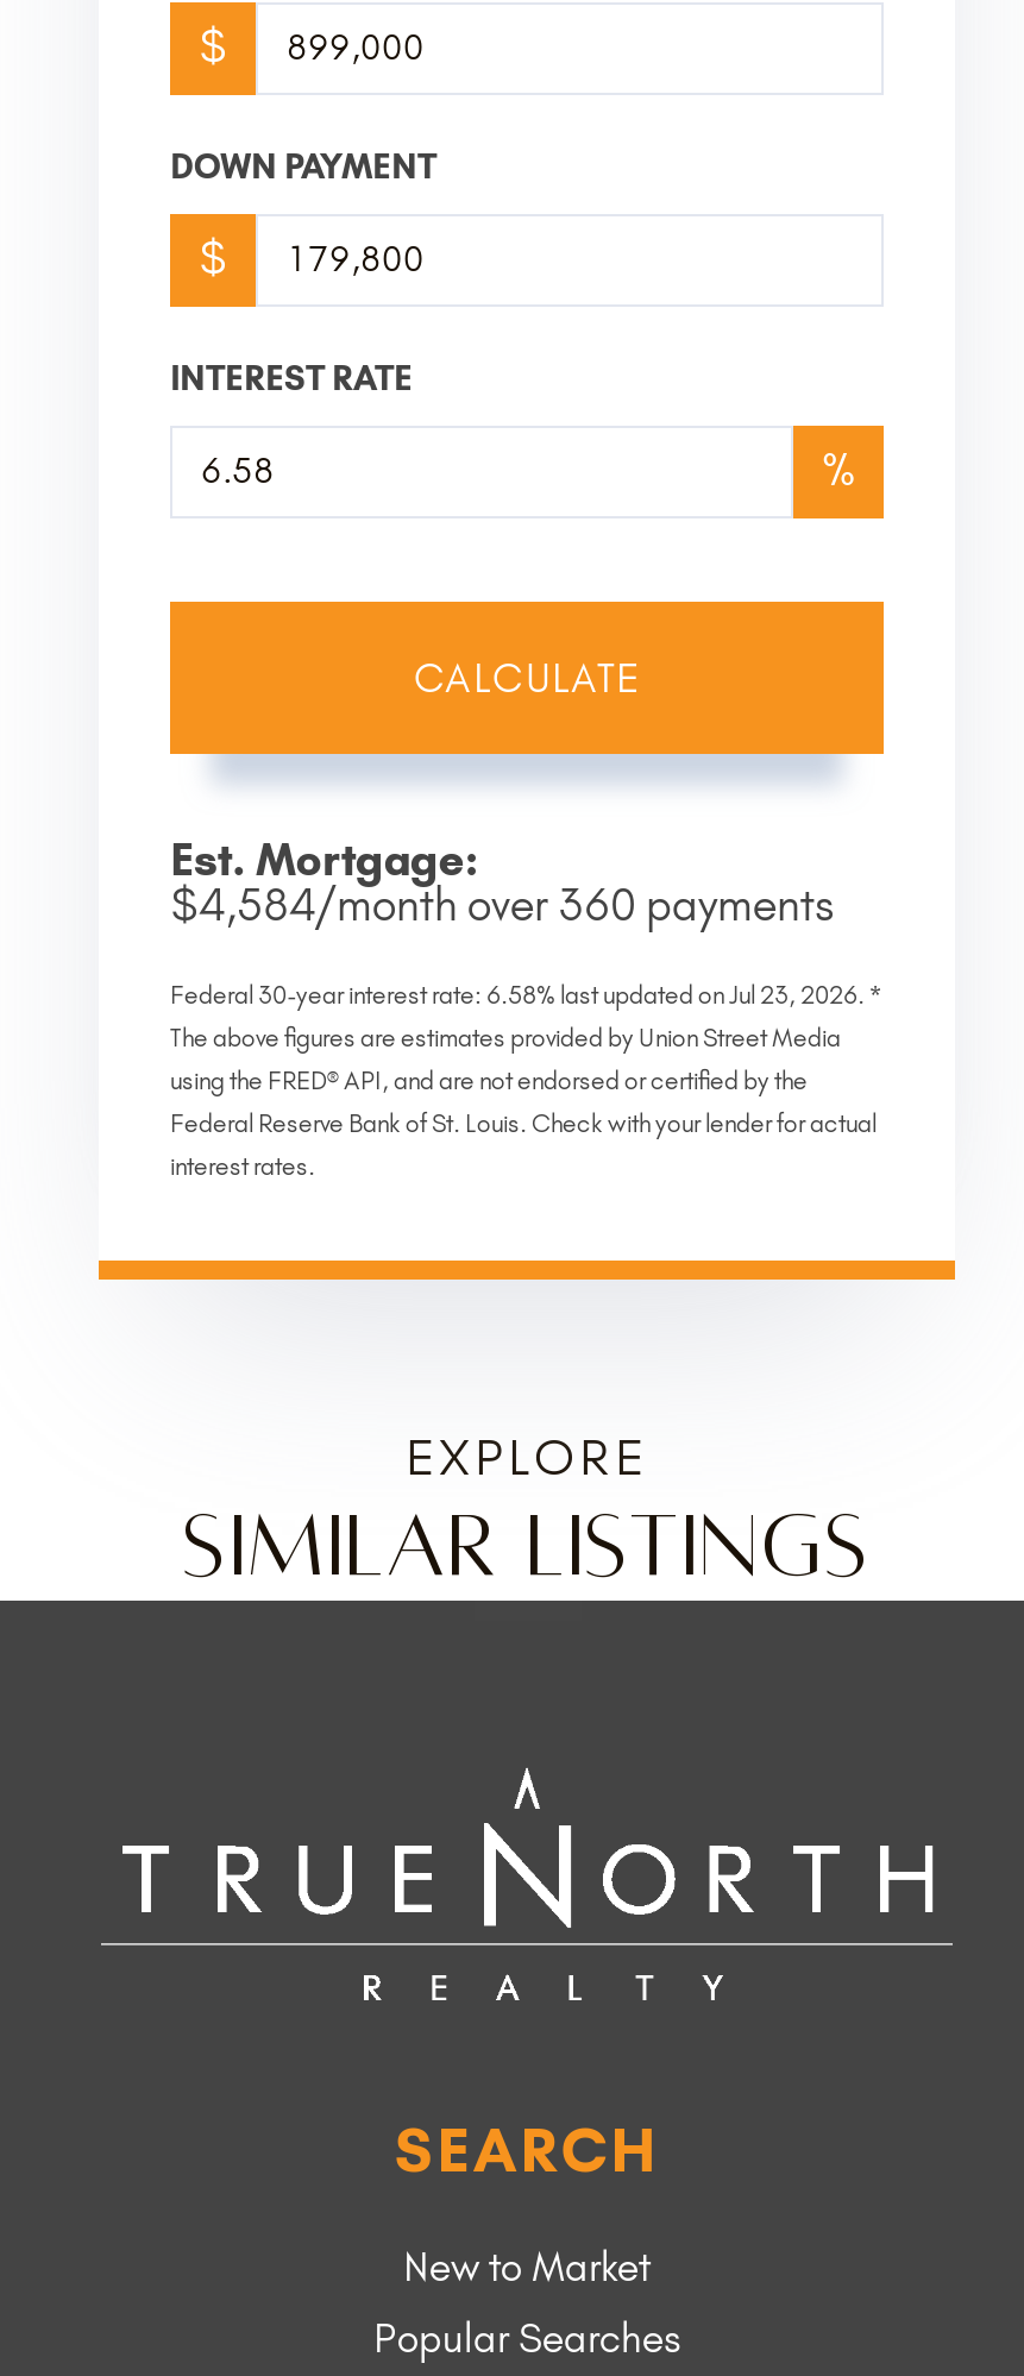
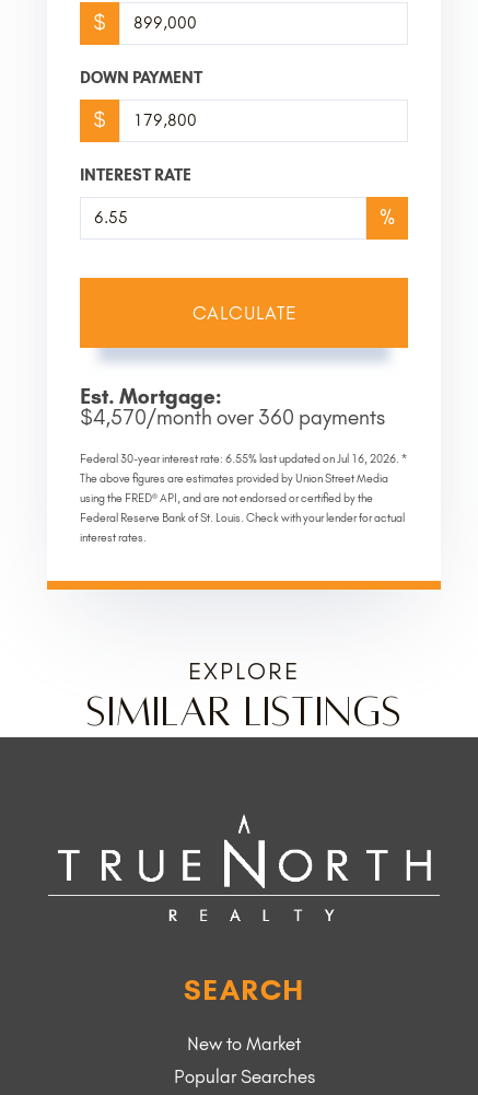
[170,877,834,932] $4,584/month over 360 payments -> [80,404,385,430] $4,570/month over 360 payments
[170,979,881,1010] Federal 30-year interest rate: 6.58% last updated onJul 23, 2026. * -> [80,451,407,466] Federal 30-year interest rate: 6.55% last updated onJul 16, 2026. *

